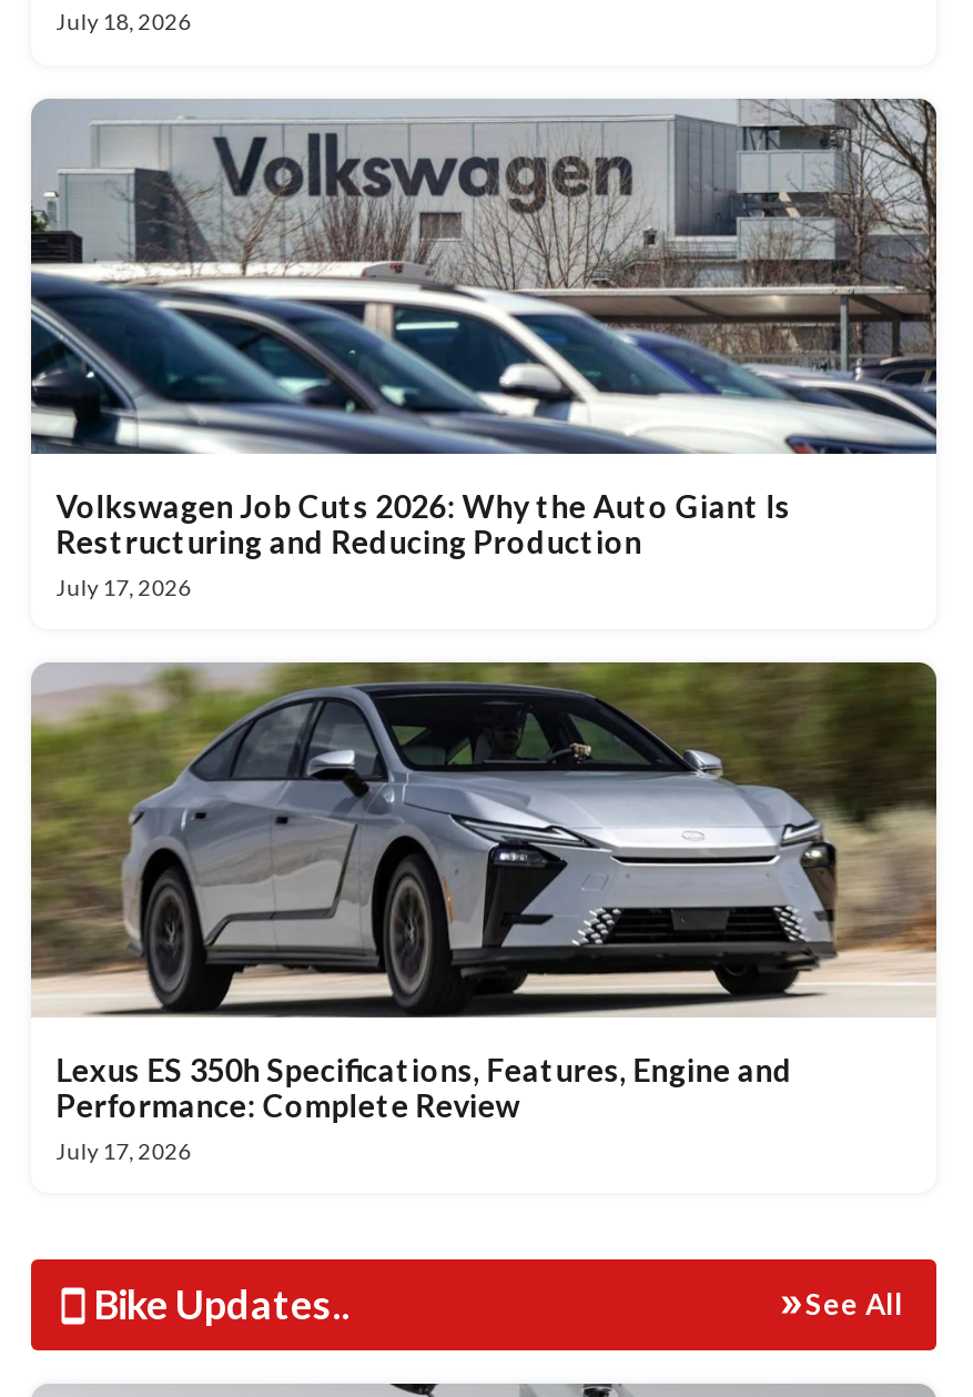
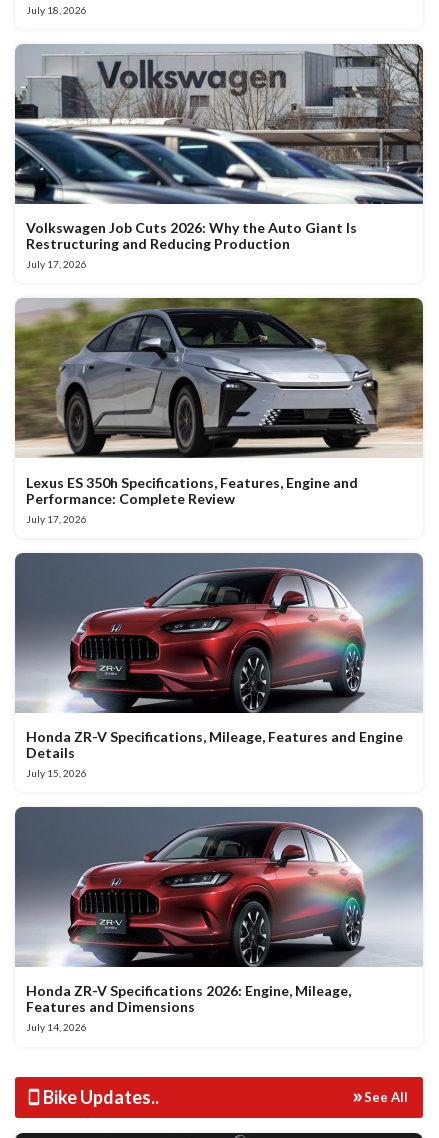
none -> [15,553,423,779] [image] | Honda ZR-V Specifications, Mileage, Features and Engine | Details | July 15, 2026
none -> [15,806,423,1033] [image] | Honda ZR-V Specifications 2026: Engine, Mileage, | Features and Dimensions | July 14, 2026

